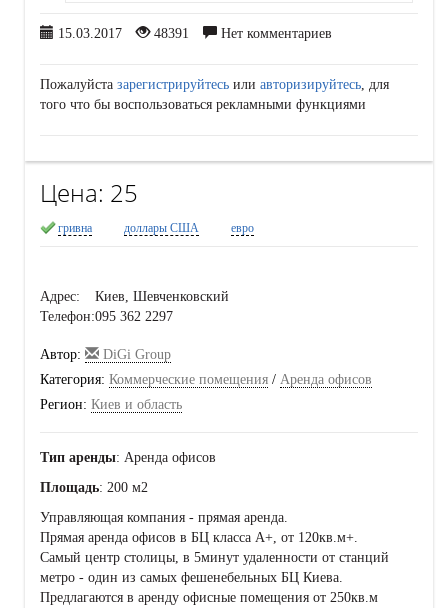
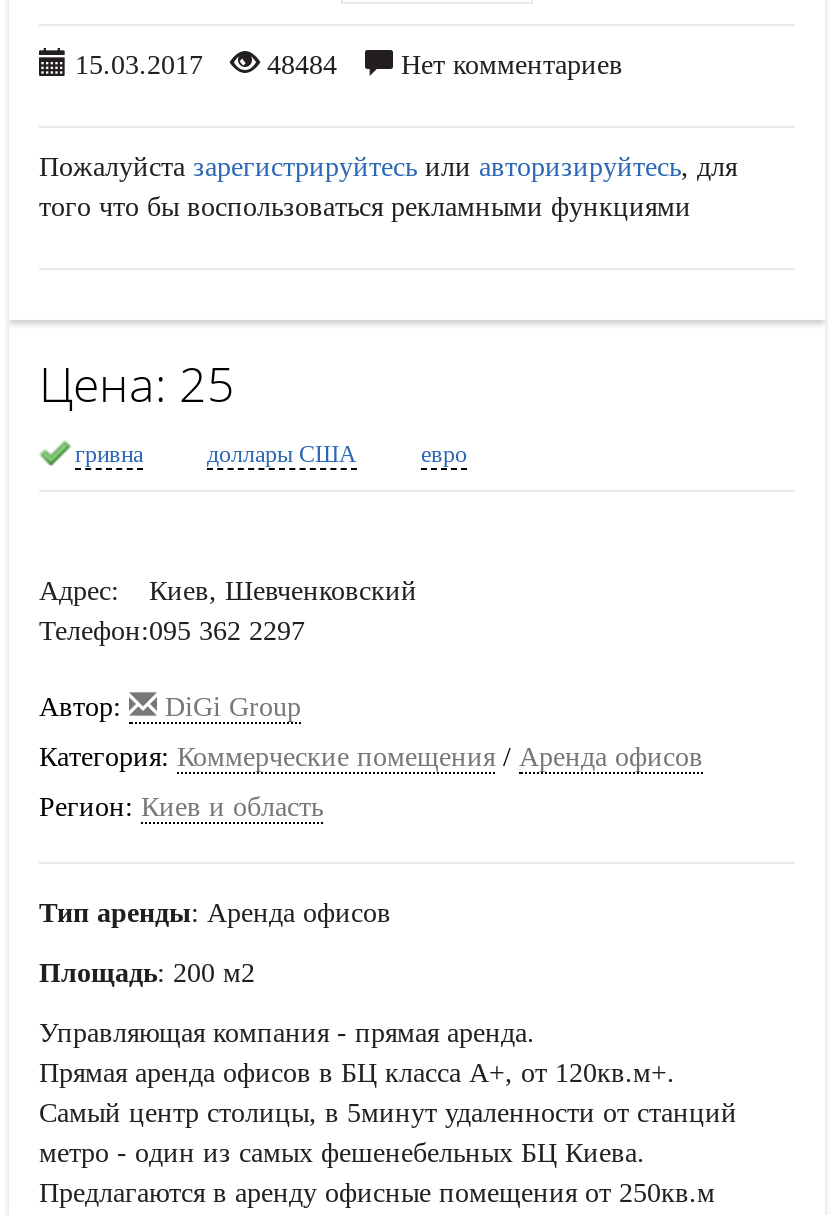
[54,26,332,41] 15.03.2017 48391 Нет комментариев -> [67,50,623,80] 15.03.2017 48484 Нет комментариев

